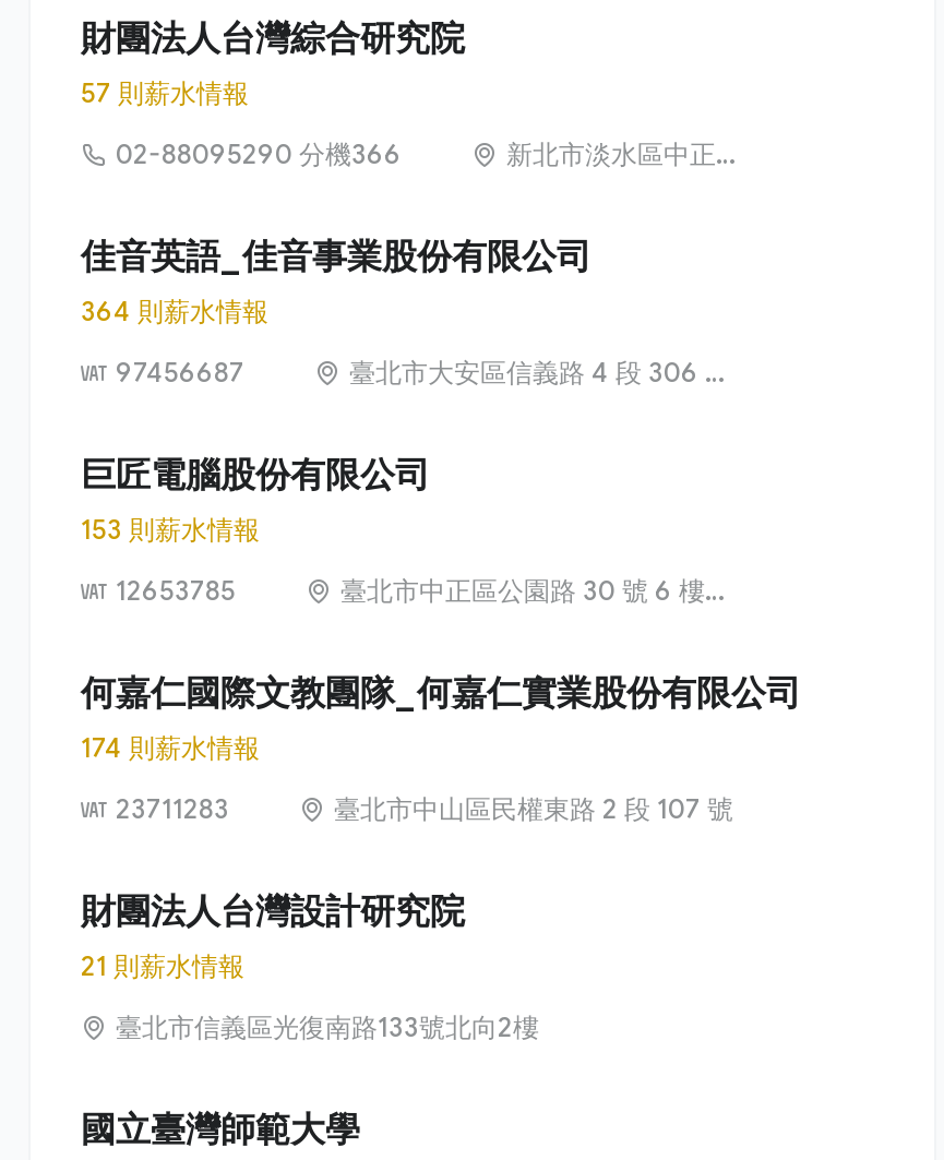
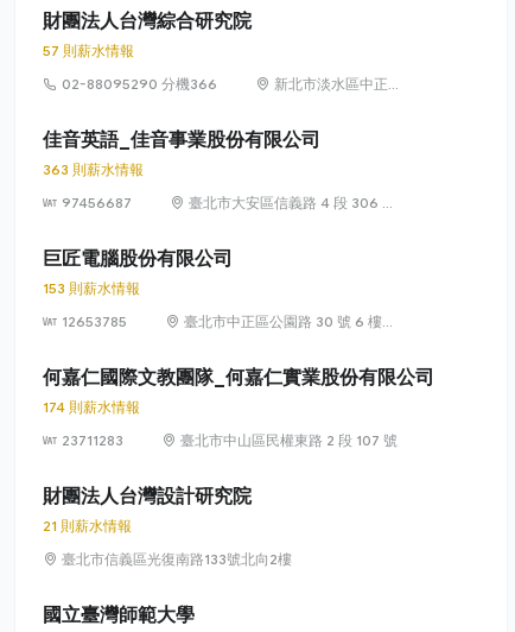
[81,295,268,328] 364 則薪水情報 -> [43,160,144,178] 363 則薪水情報

